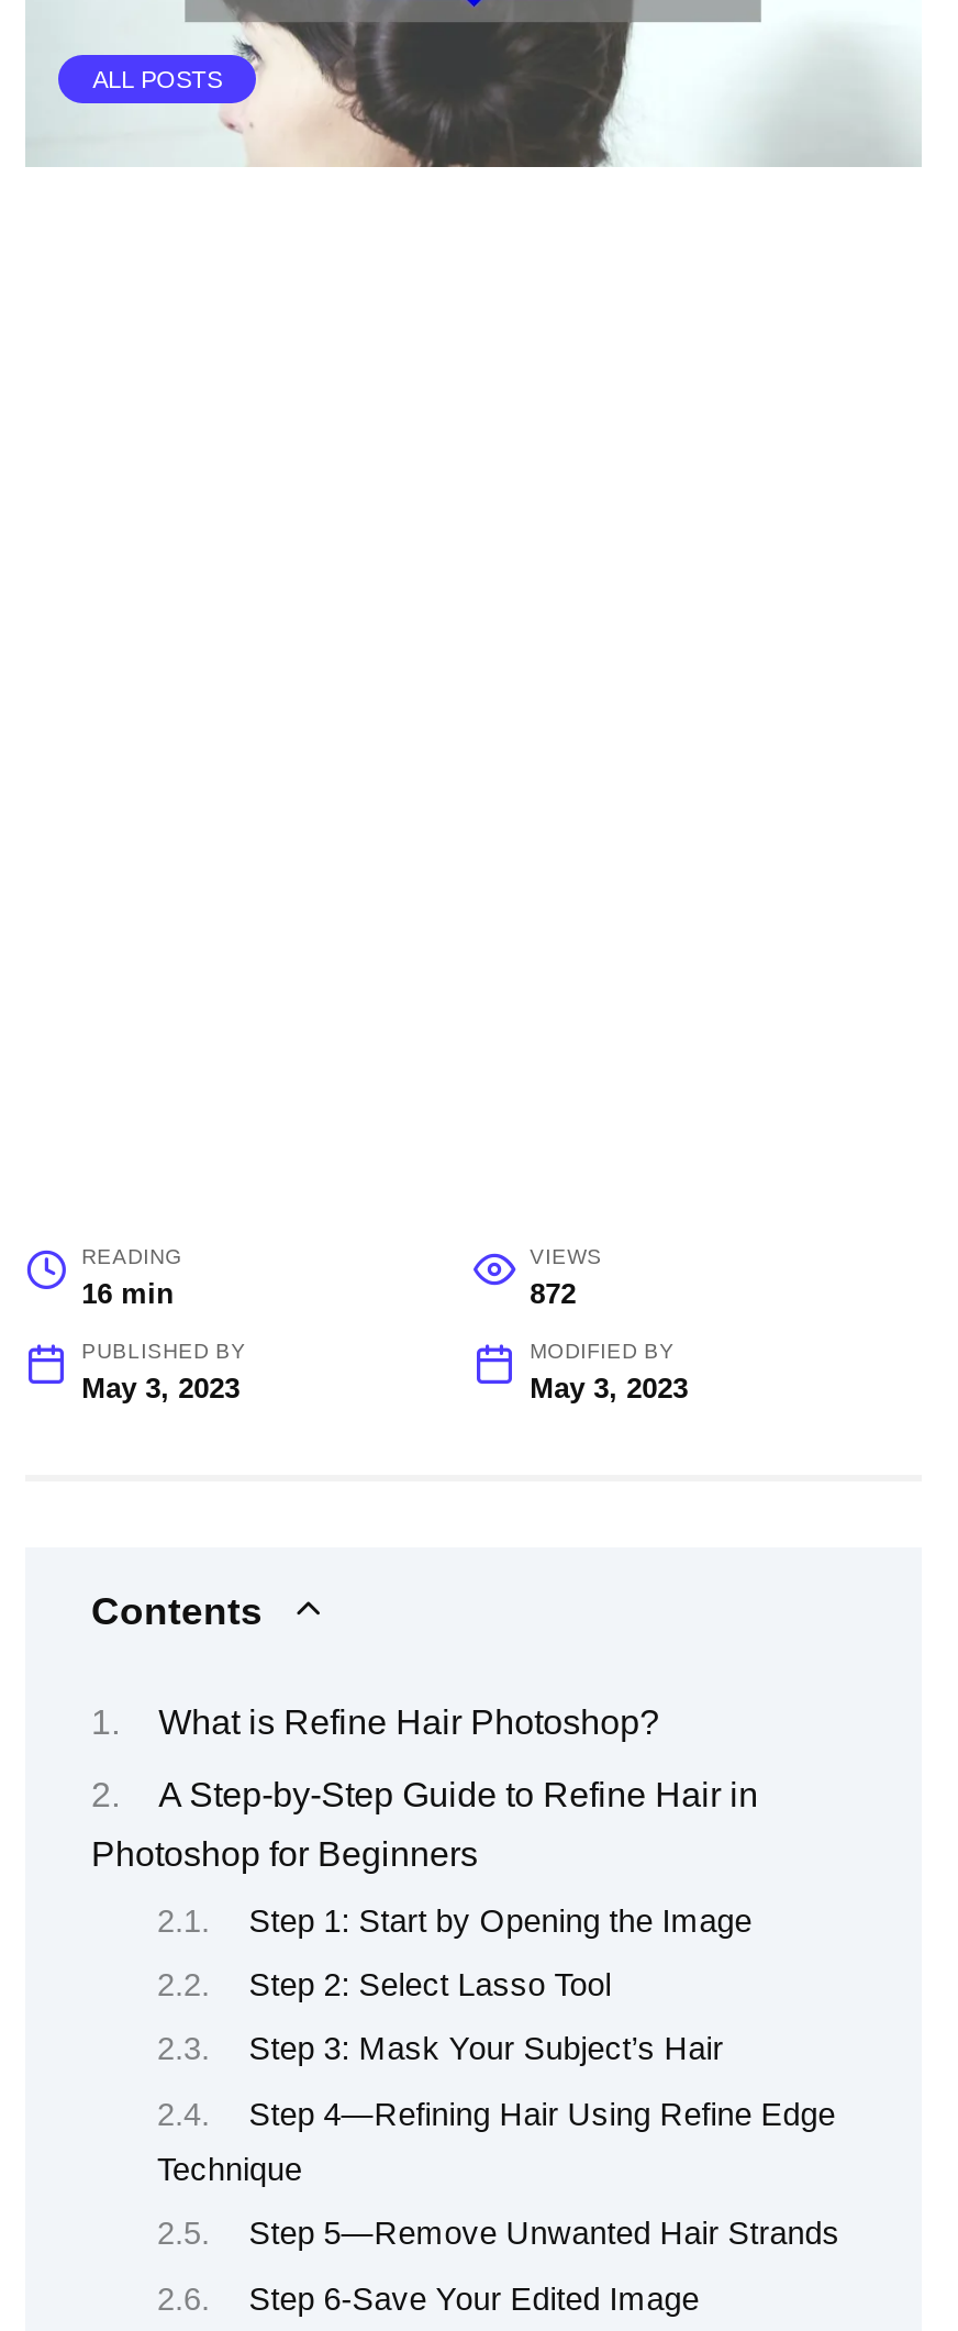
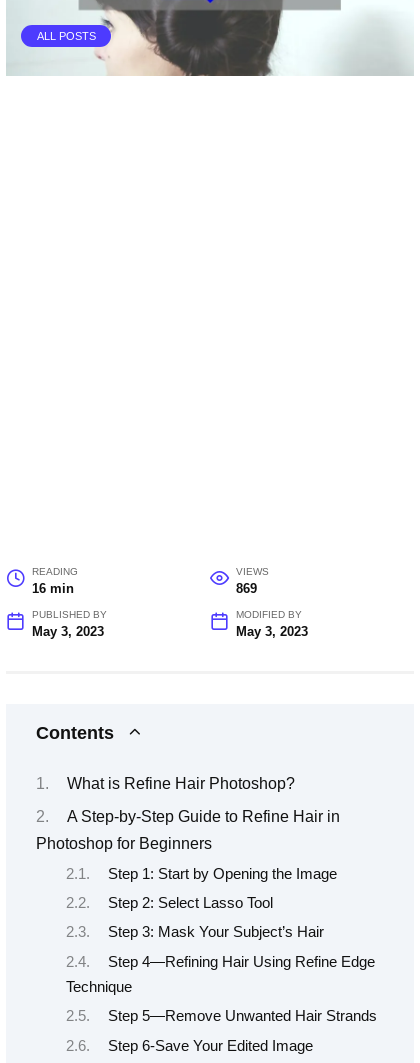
[530,1278,576,1311] 872 -> [236,581,257,596] 869

